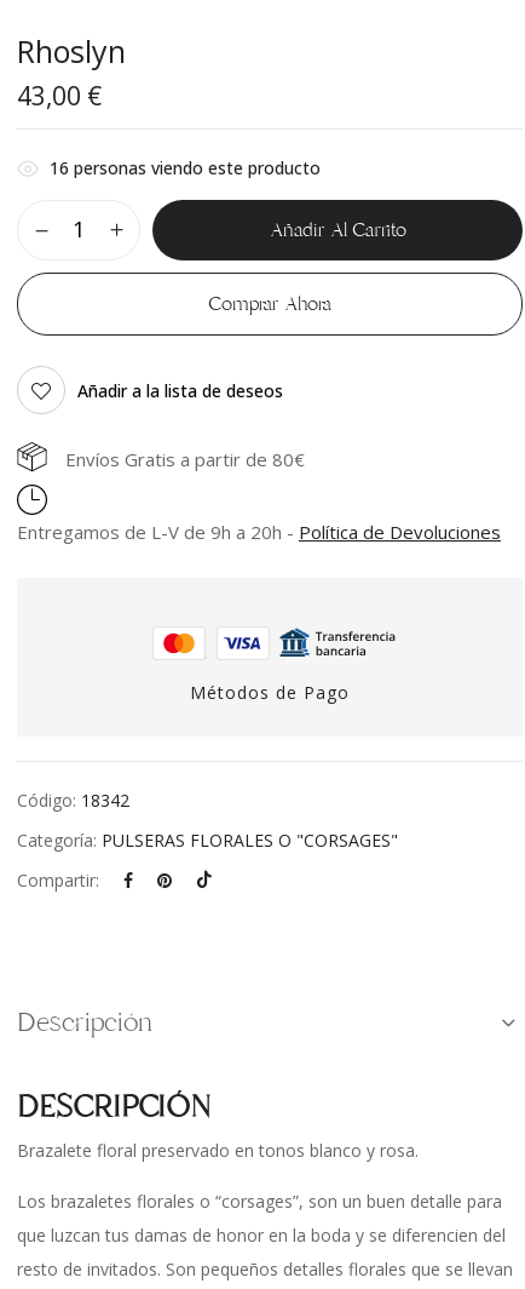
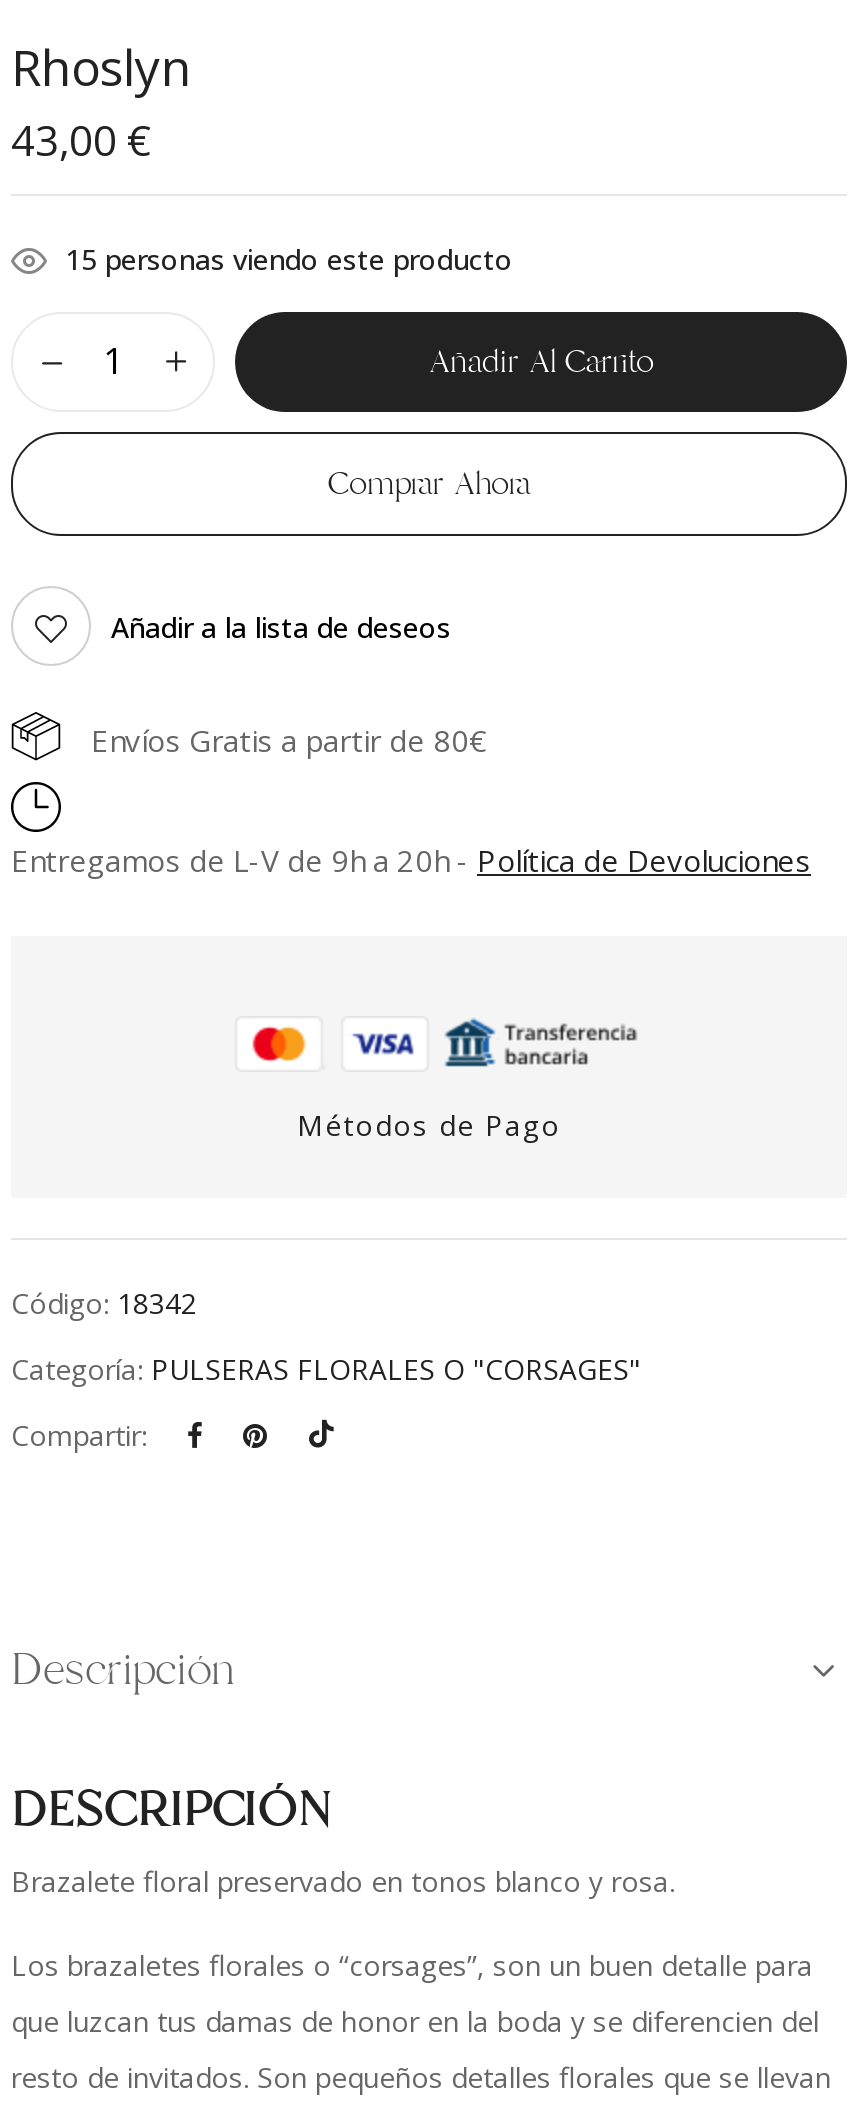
[50,157,321,180] 16 personas viendo este producto -> [65,240,513,278] 15 personas viendo este producto

